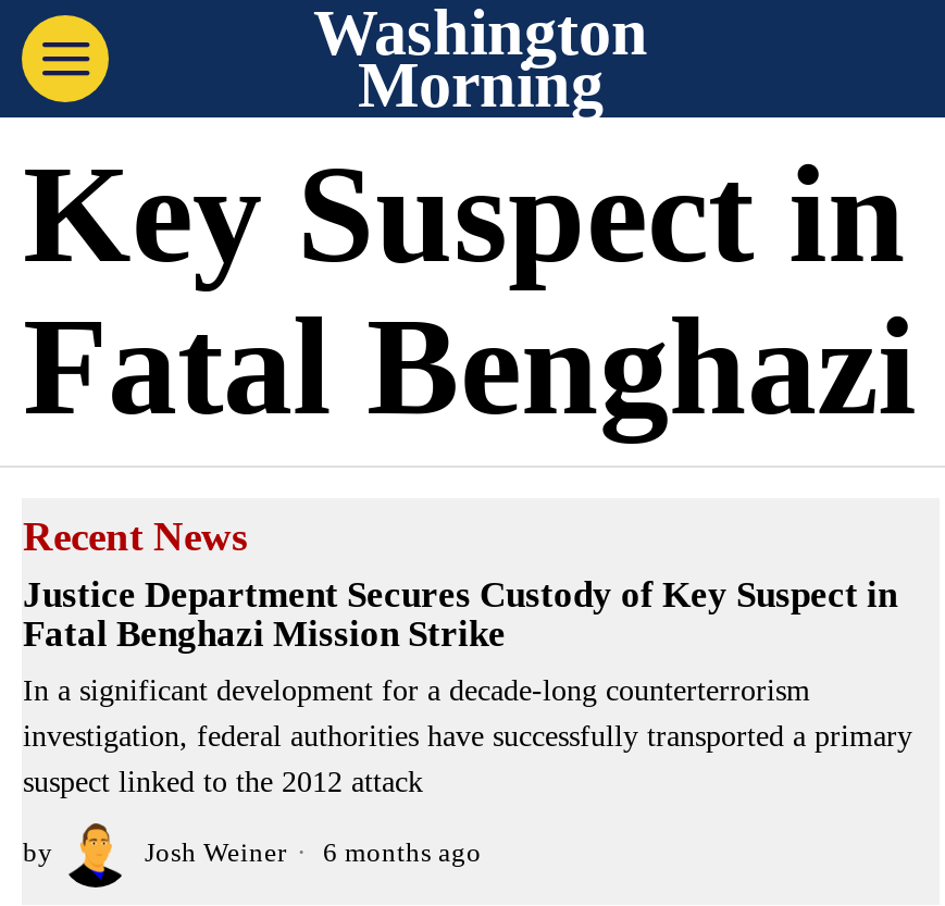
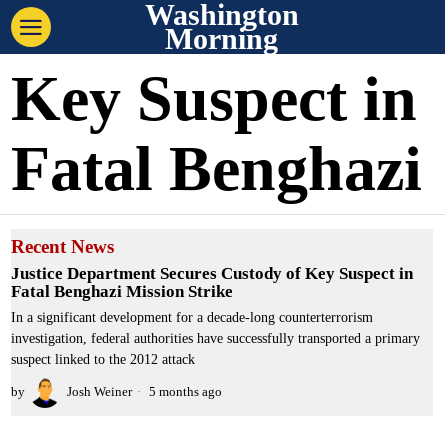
[144,836,482,867] Josh Weiner 6 months ago -> [67,384,222,398] Josh Weiner 5 months ago

